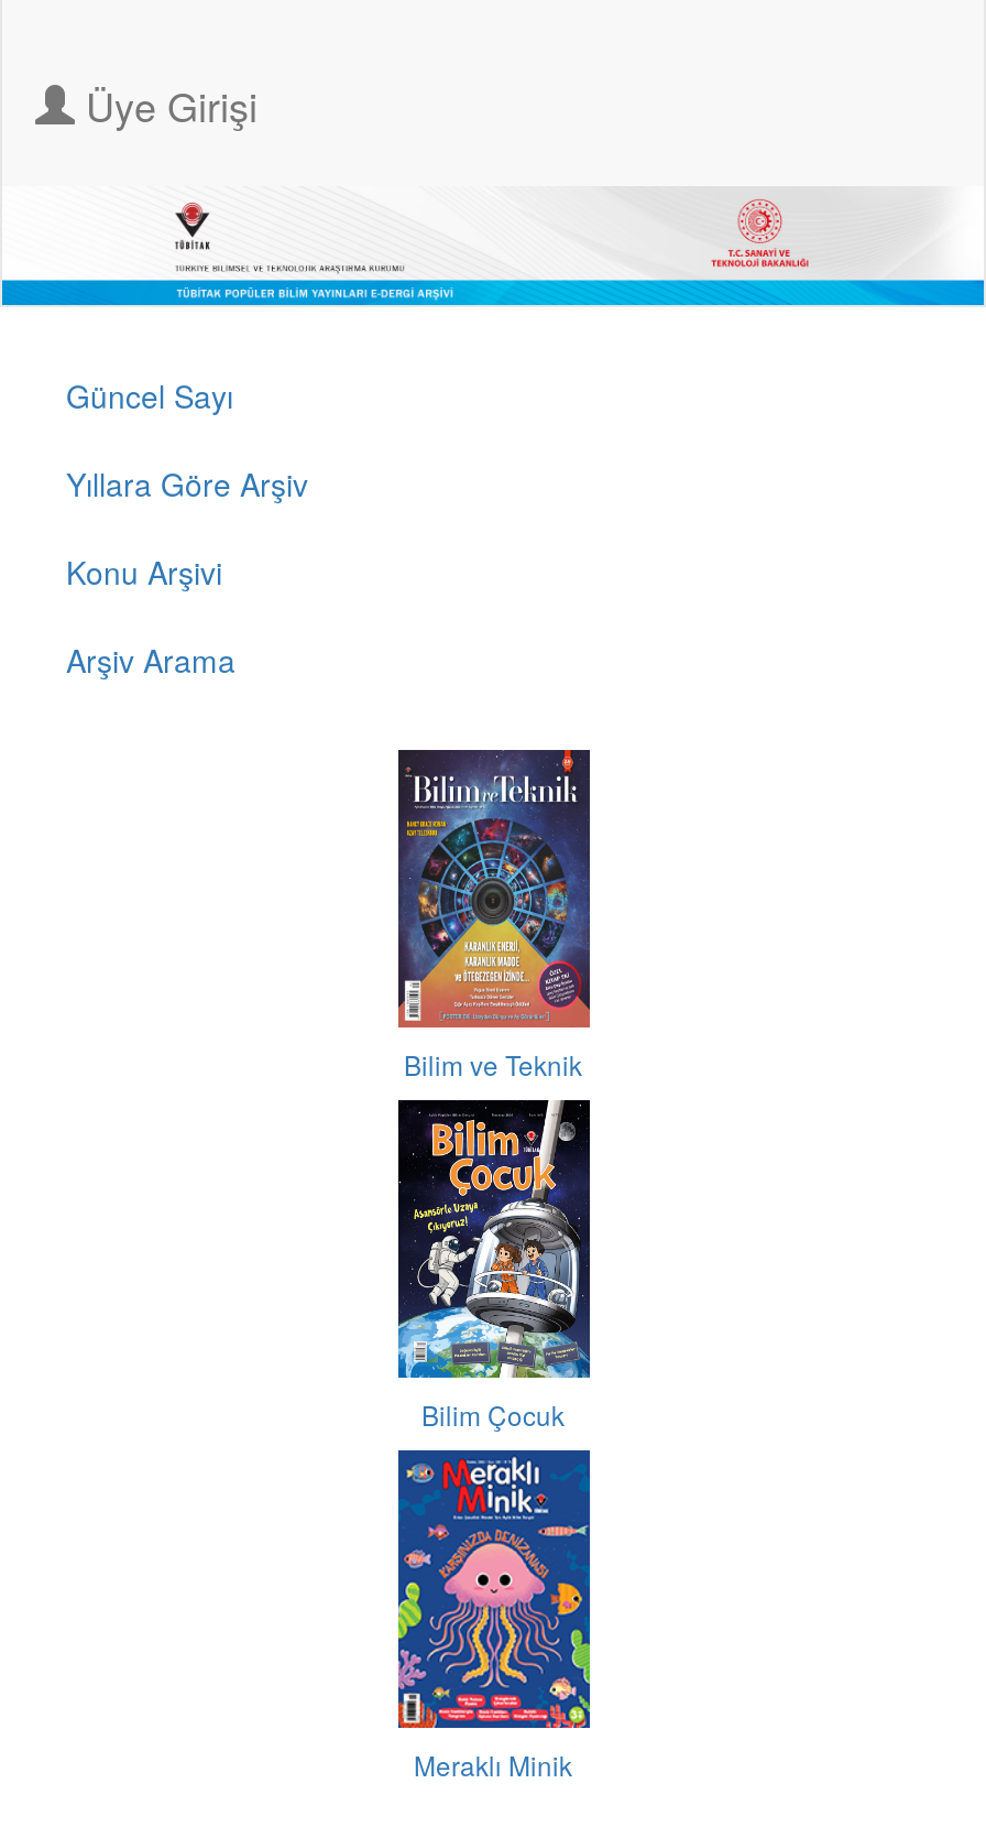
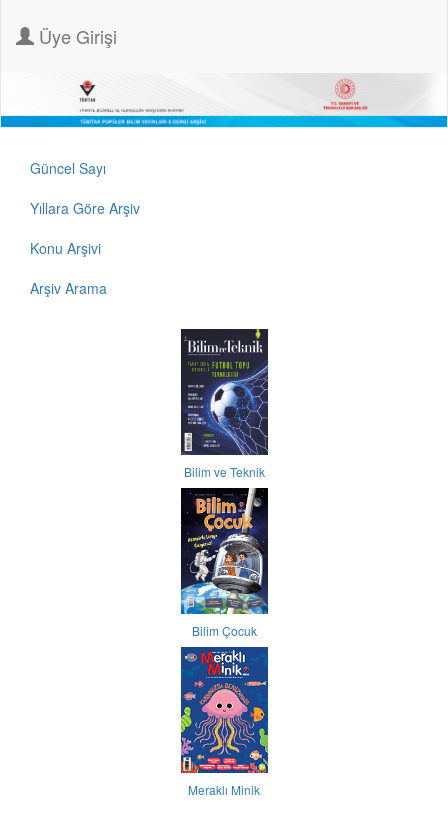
[396,748,592,1030] [image] -> [180,328,269,456] [image]

